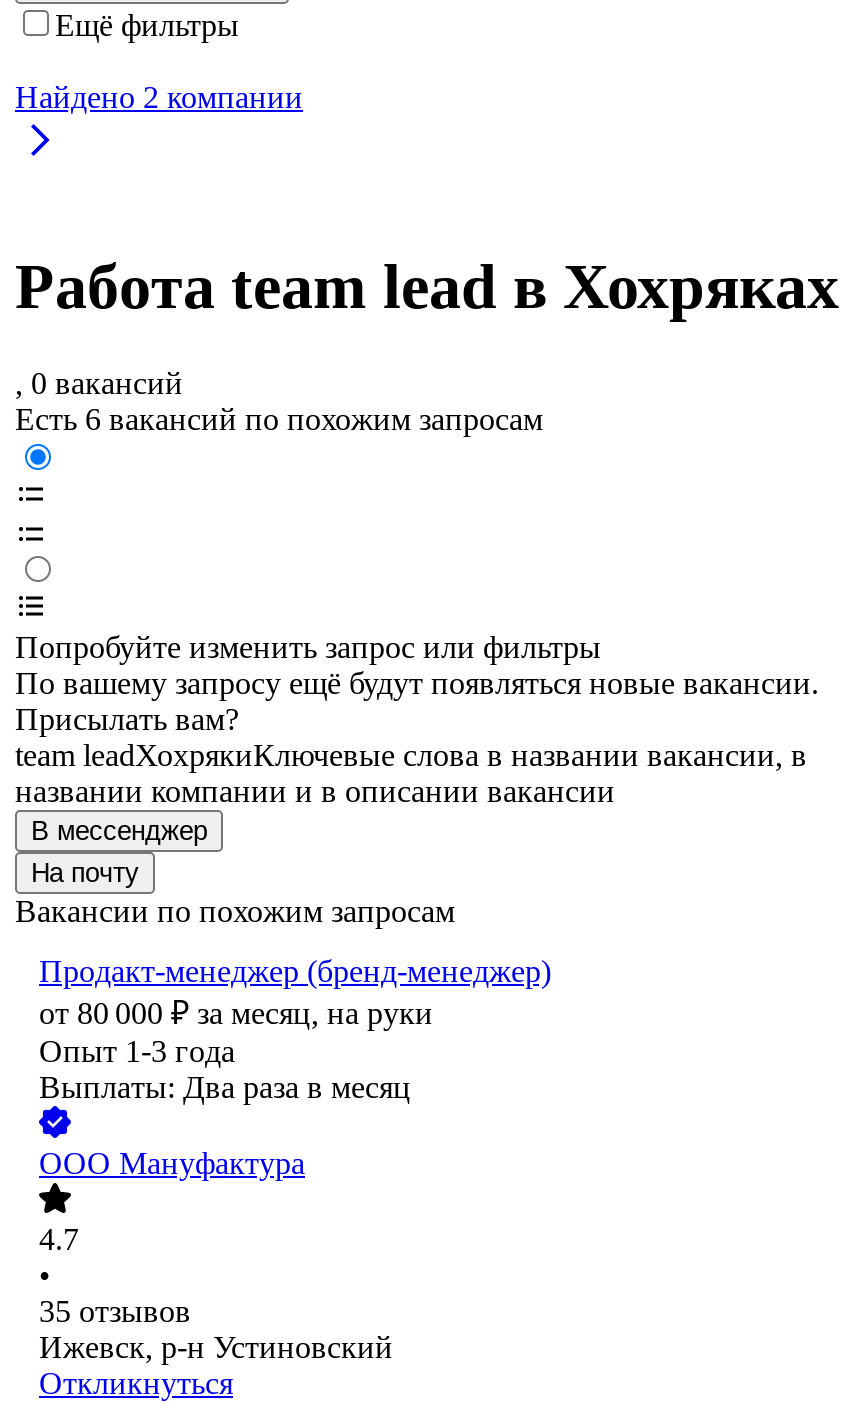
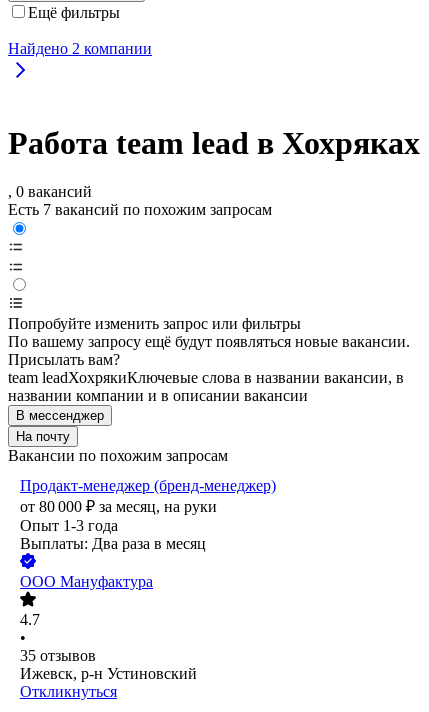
[15,403,543,437] Есть 6 вакансий по похожим запросам -> [8,201,272,218] Есть 7 вакансий по похожим запросам

